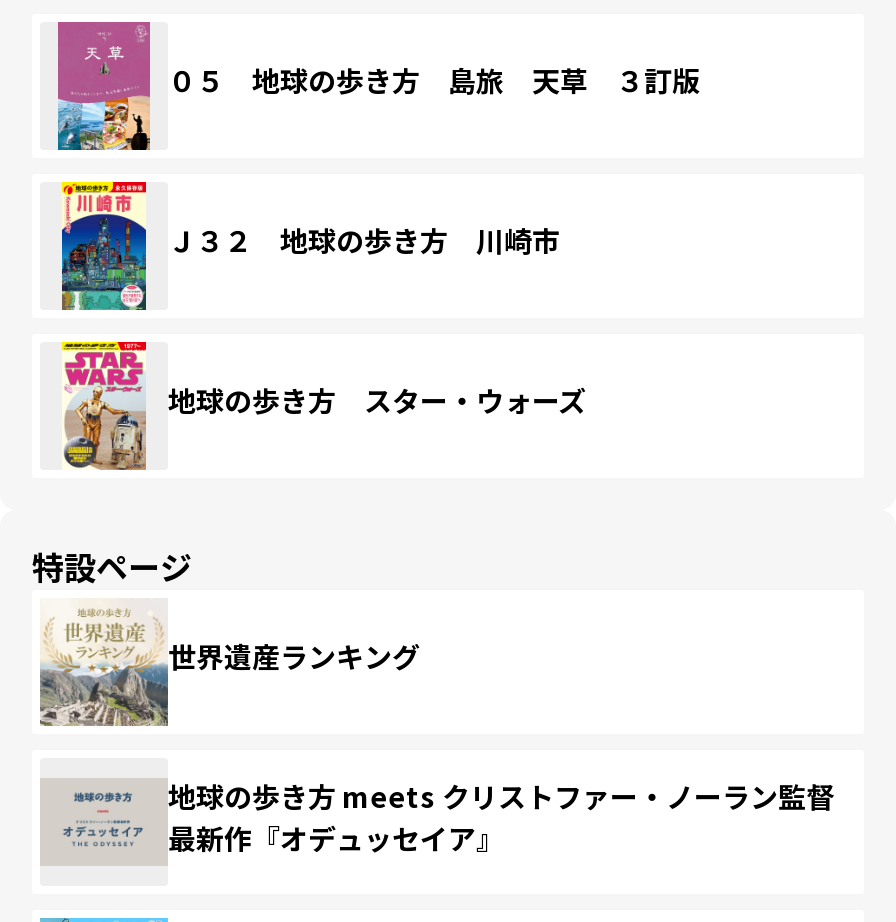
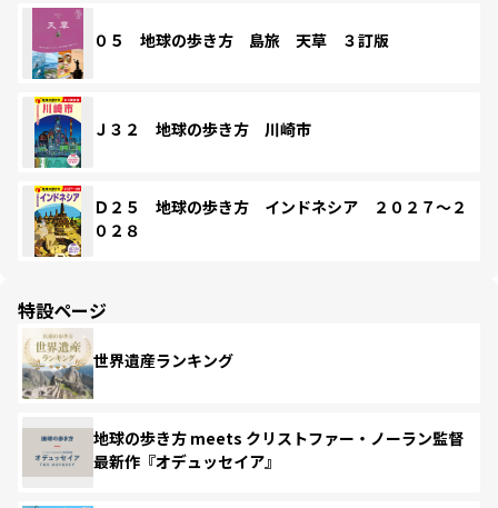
[62,340,586,470] [image] | 地球の歩き方 スター・ウォーズ -> [33,185,467,258] [image] | Ｄ２５ 地球の歩き方 インドネシア ２０２７～２ | ０２８

